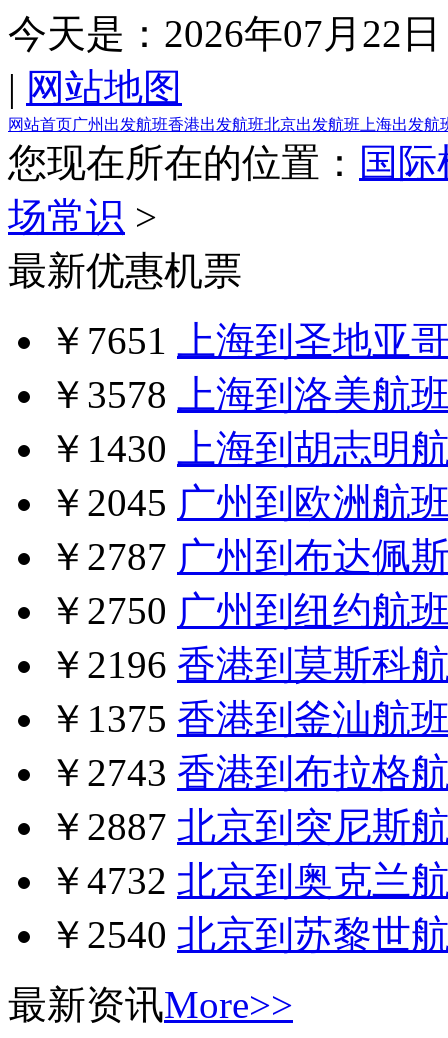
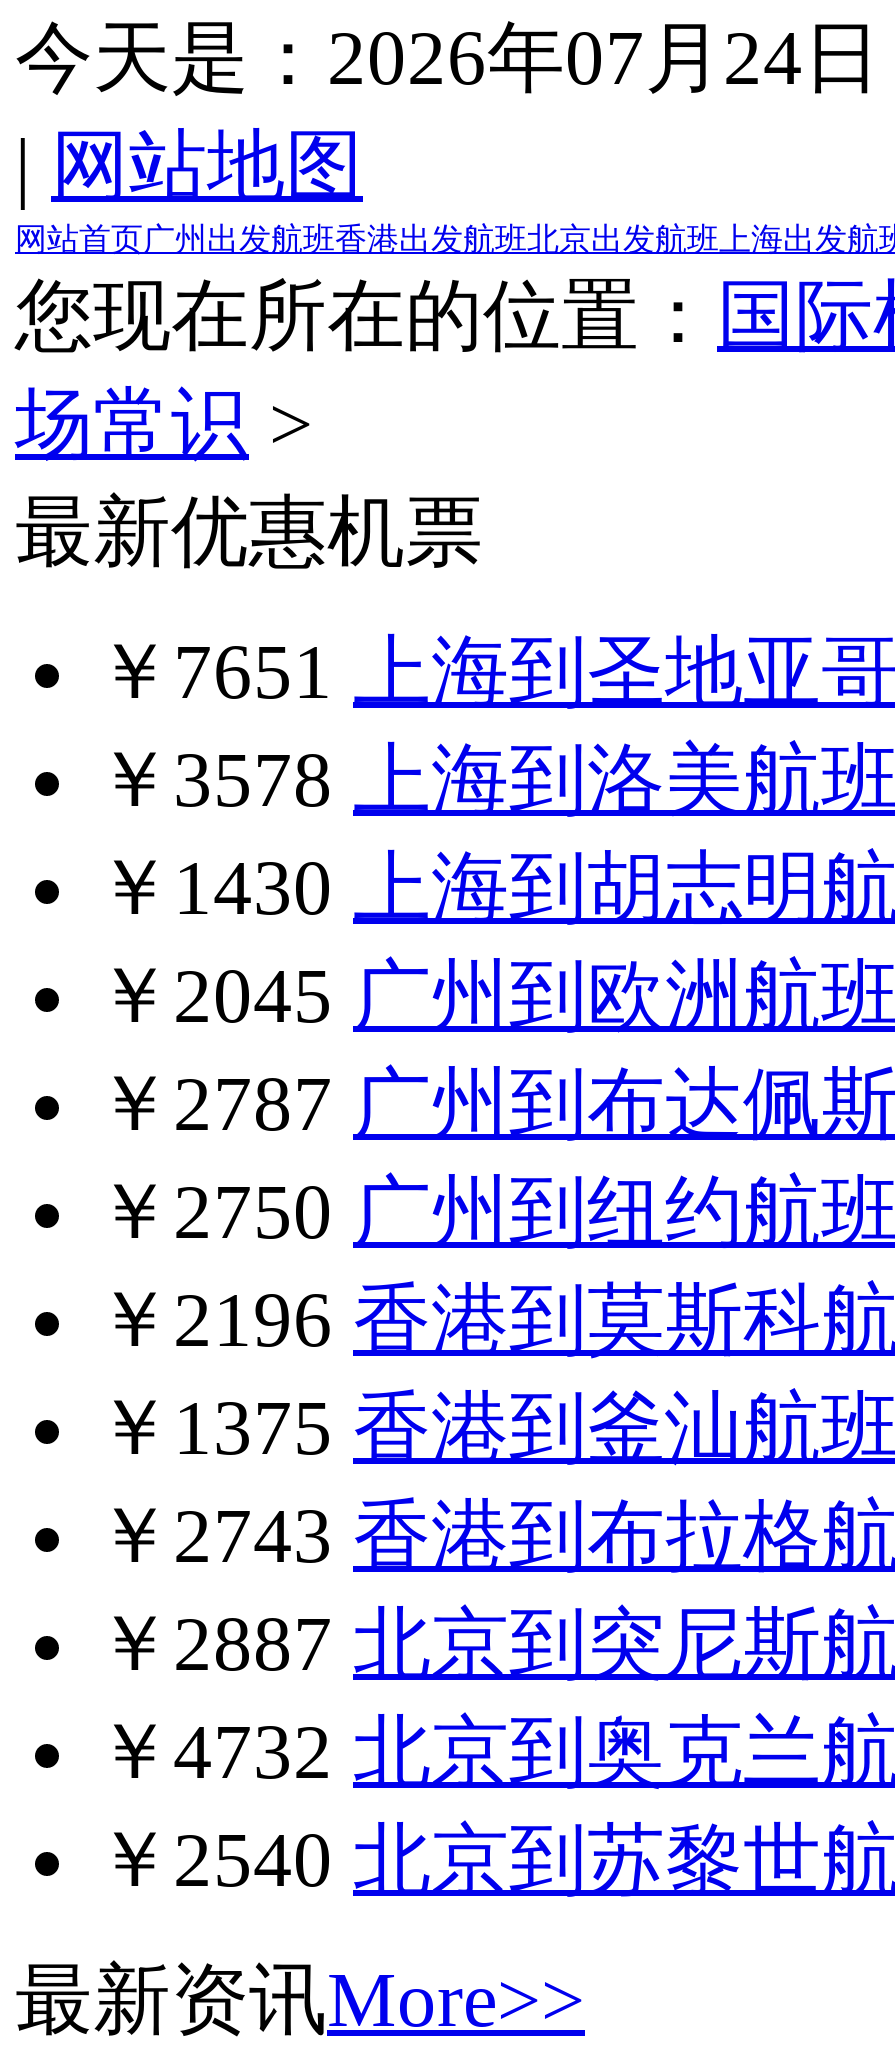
[8,12,441,55] 今天是：2026年07月22日 -> [15,14,881,100] 今天是：2026年07月24日

